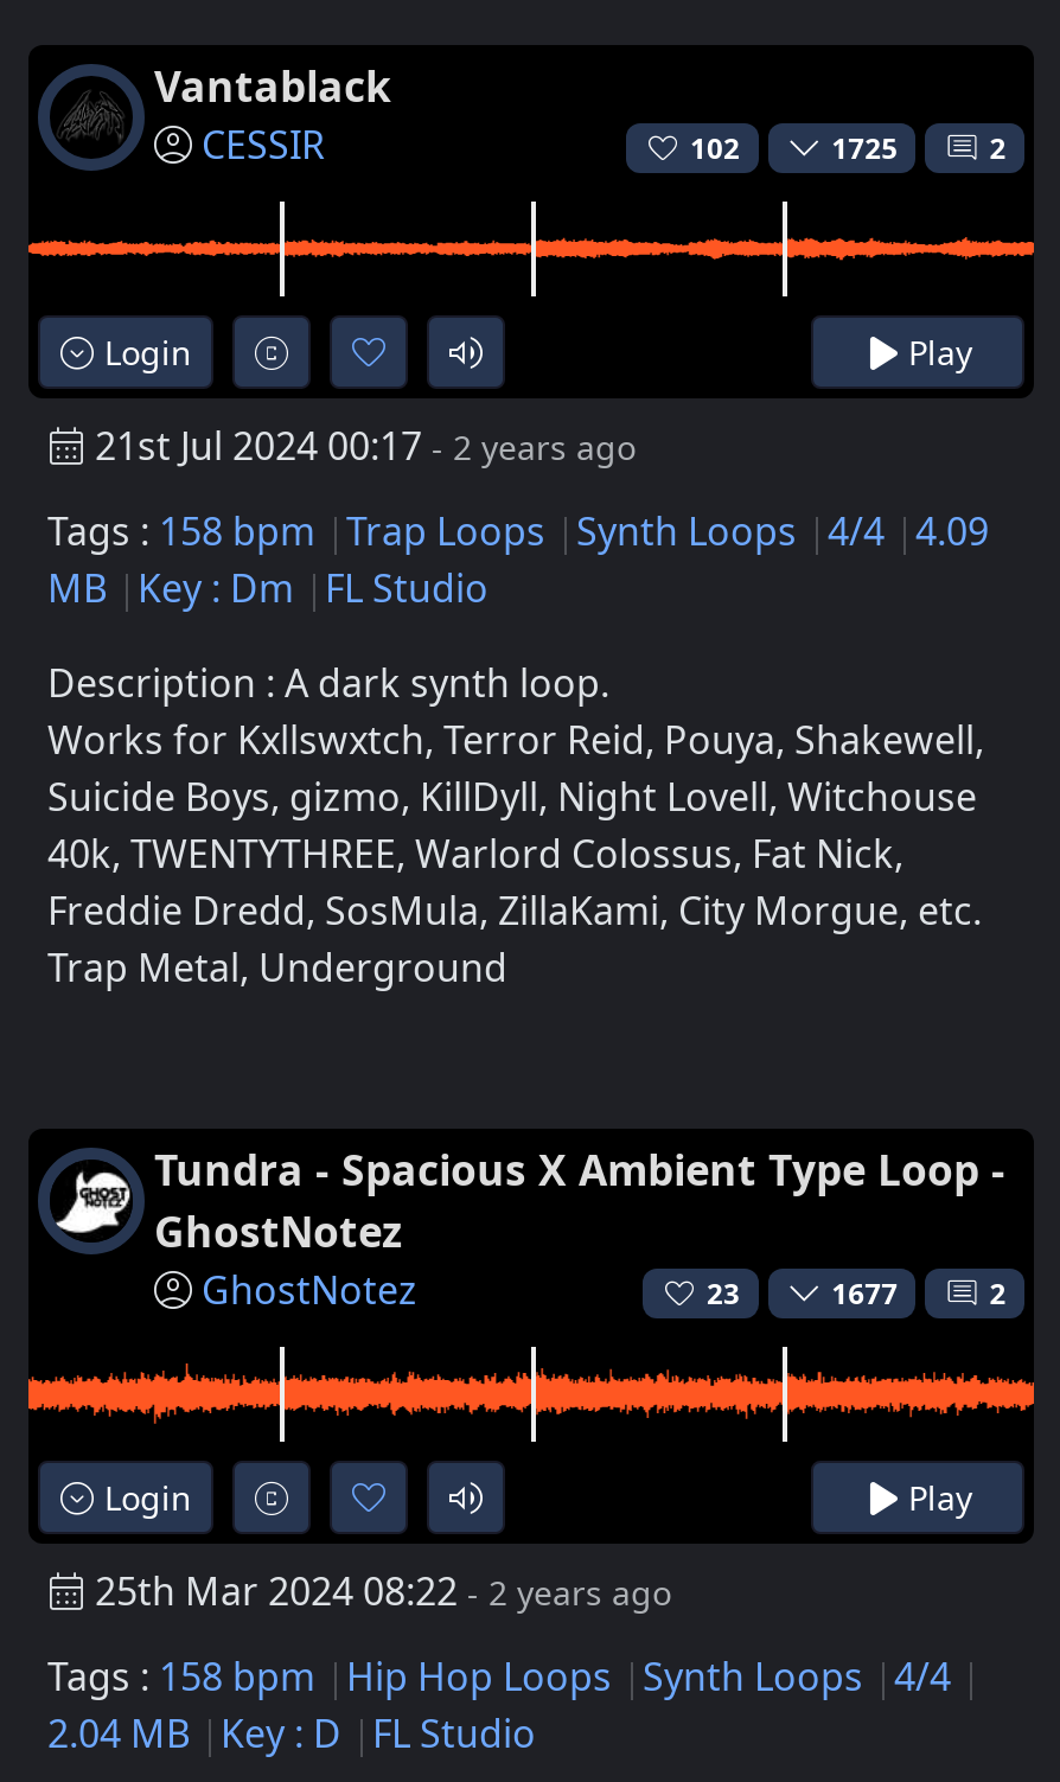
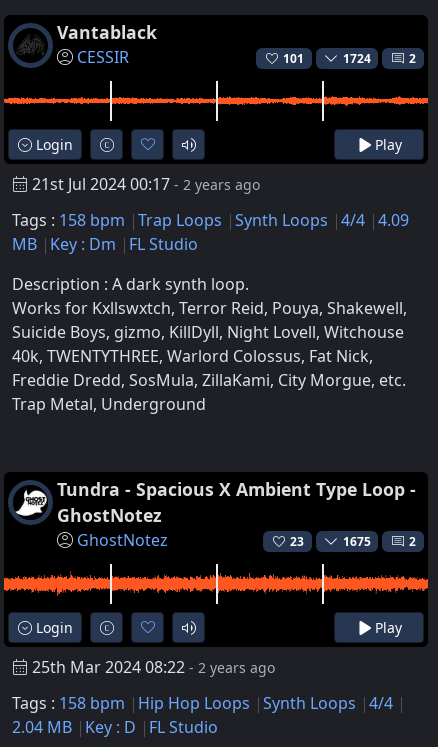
[690,128,740,168] 102 -> [283,50,304,67] 101
[831,128,898,168] 1725 -> [343,50,371,67] 1724
[831,1274,898,1314] 1677 -> [343,533,371,550] 1675

